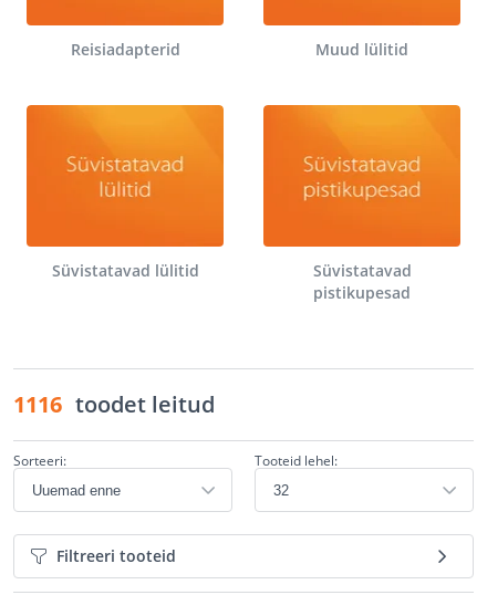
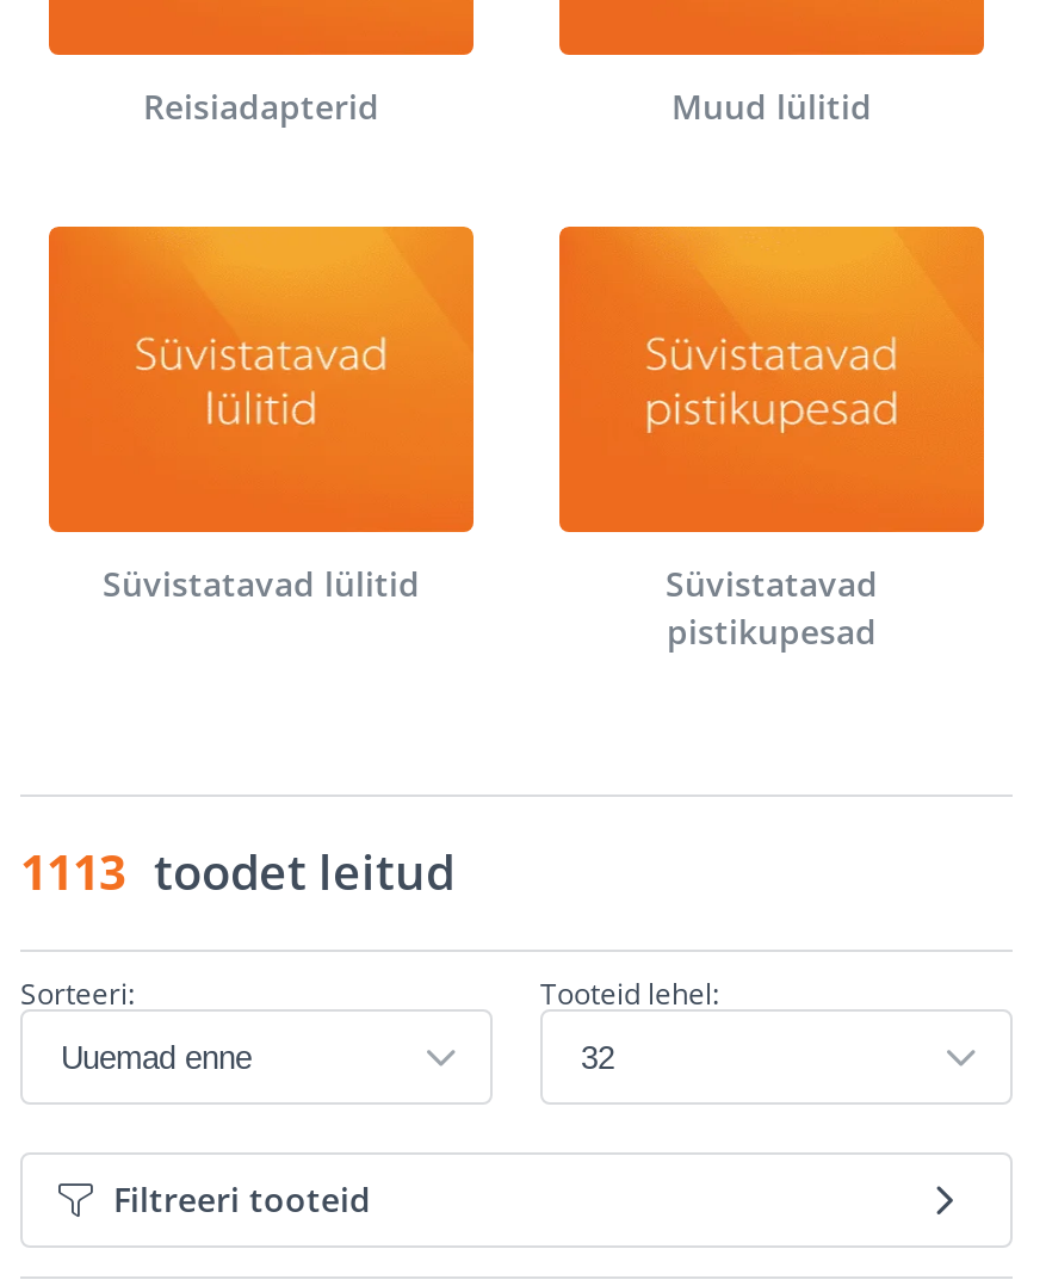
[13,389,215,419] 1116 toodet leitud -> [20,840,454,904] 1113 toodet leitud

